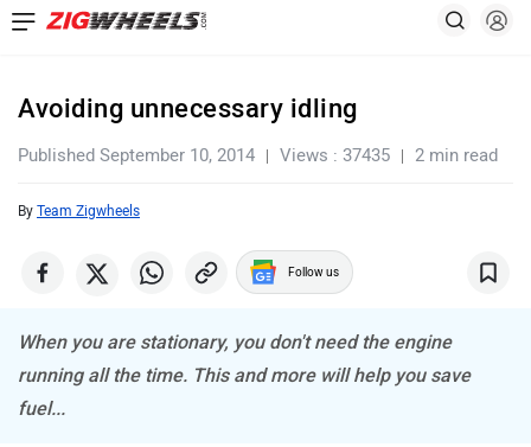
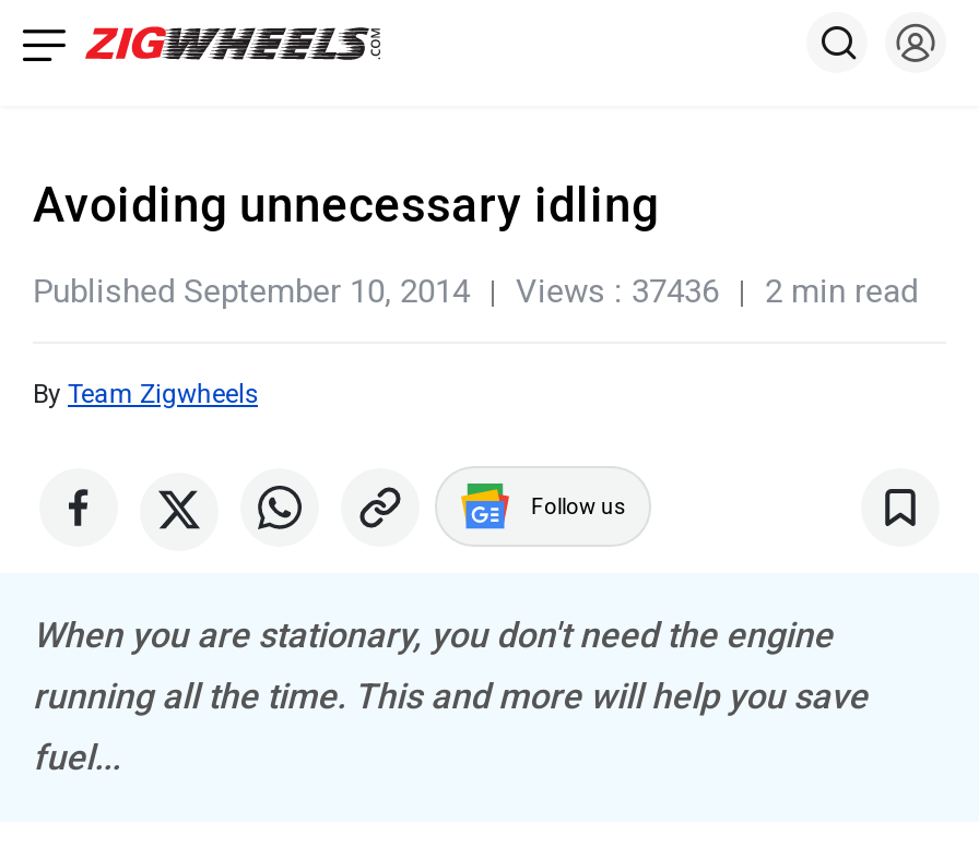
[18,145,498,166] Published September 10, 2014 Views : 37435 2 min read -> [33,272,918,311] Published September 10, 2014 Views : 37436 2 min read

